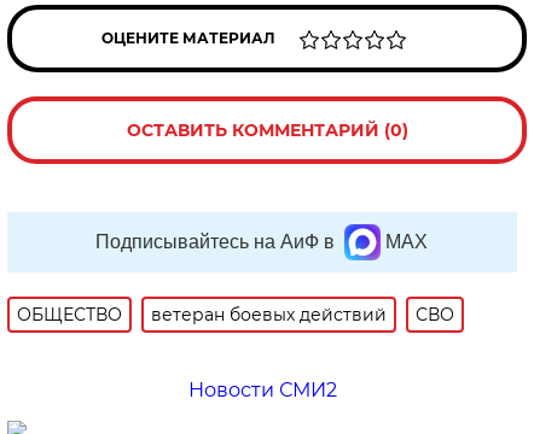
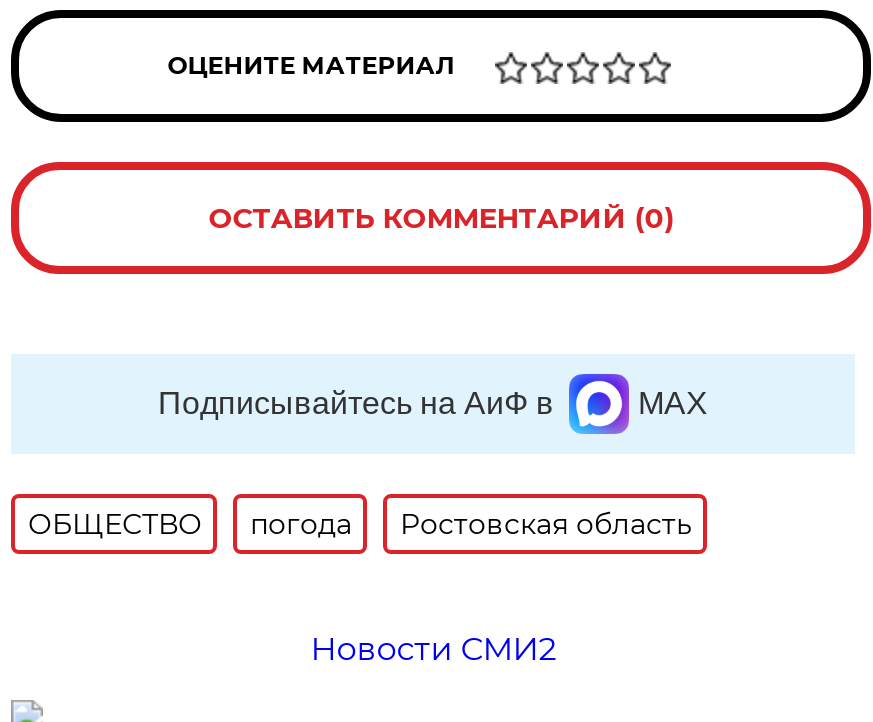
[152,304,455,325] ветеран боевых действий | СВО -> [250,506,692,542] погода | Ростовская область

